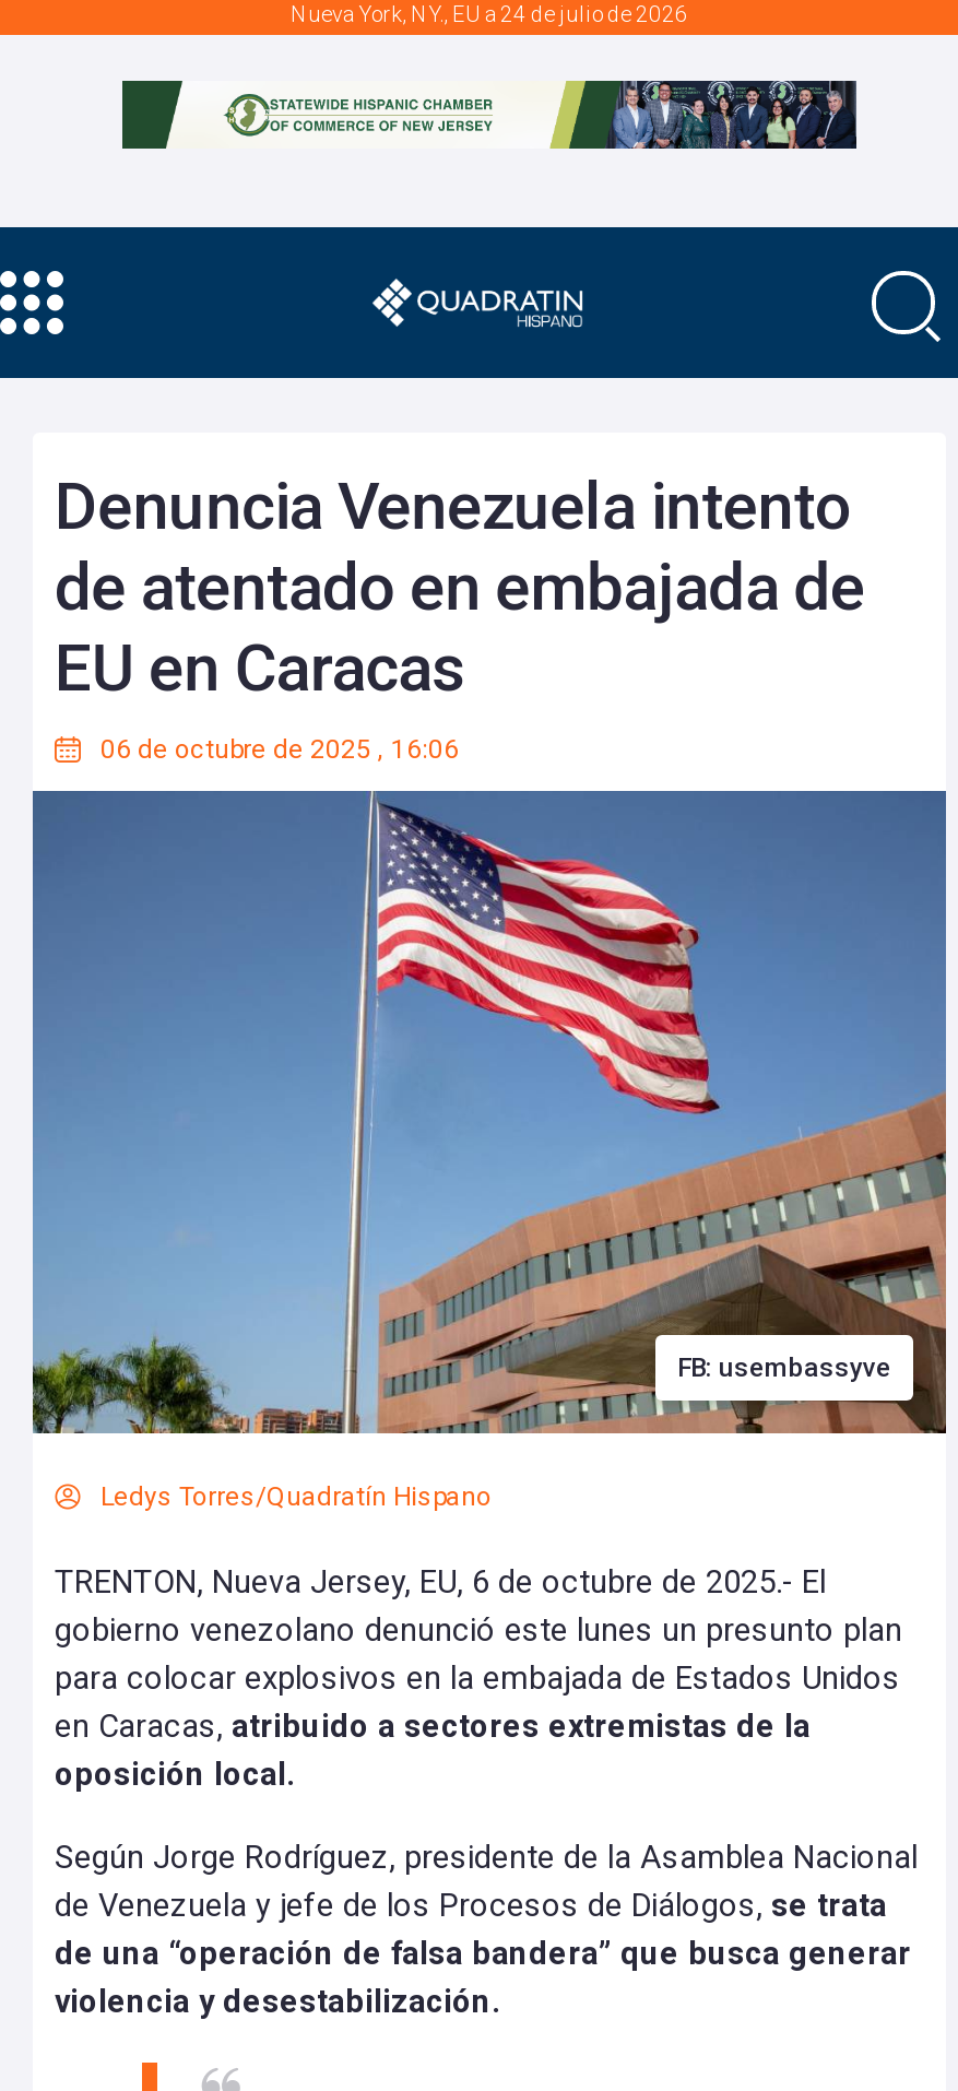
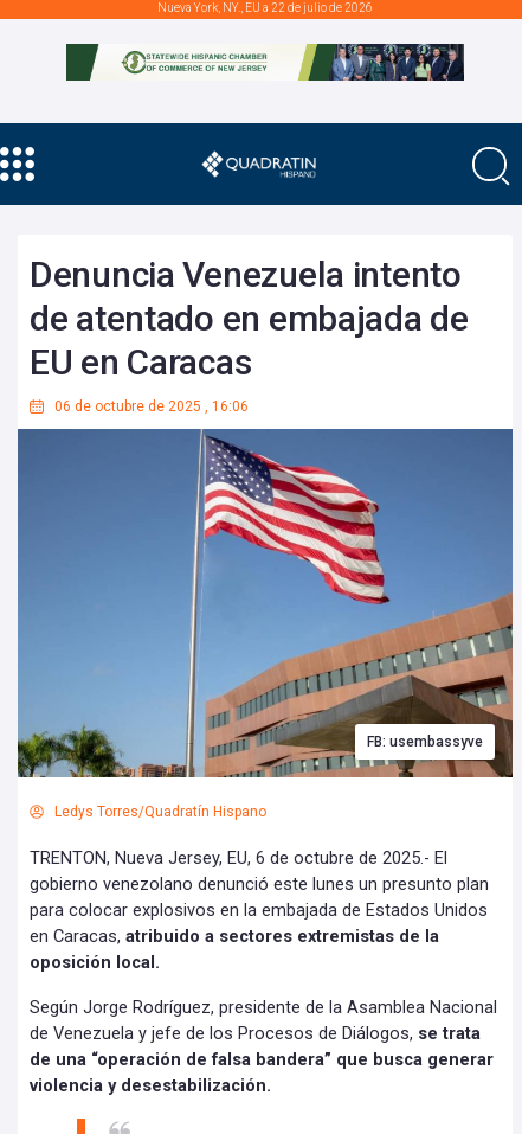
[291,2,688,26] Nueva York, NY., EU a 24 de julio de 2026 -> [157,1,373,14] Nueva York, NY., EU a 22 de julio de 2026

